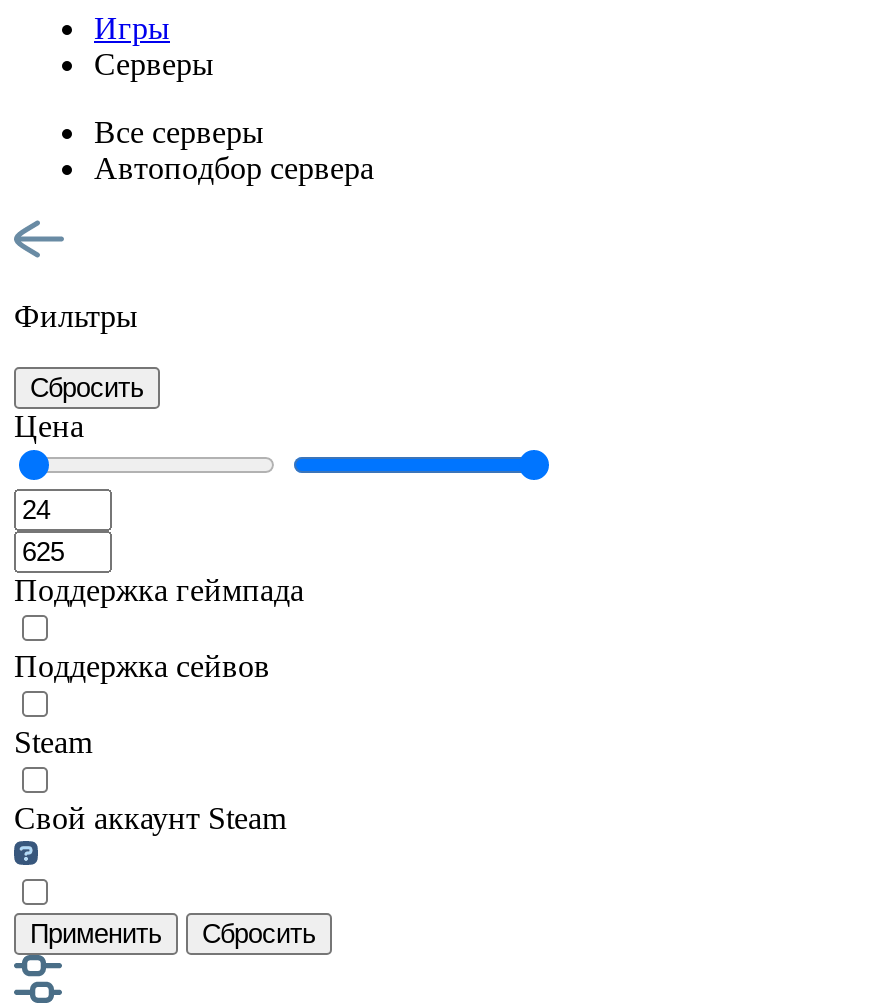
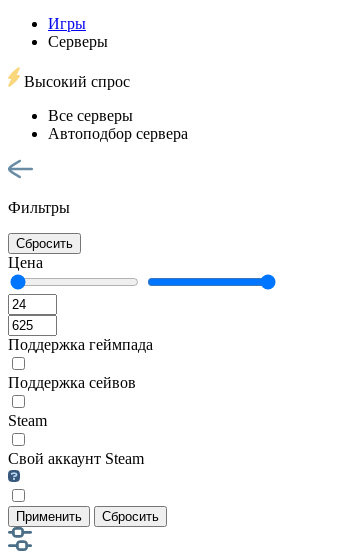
none -> [20,73,130,90] Высокий спрос

